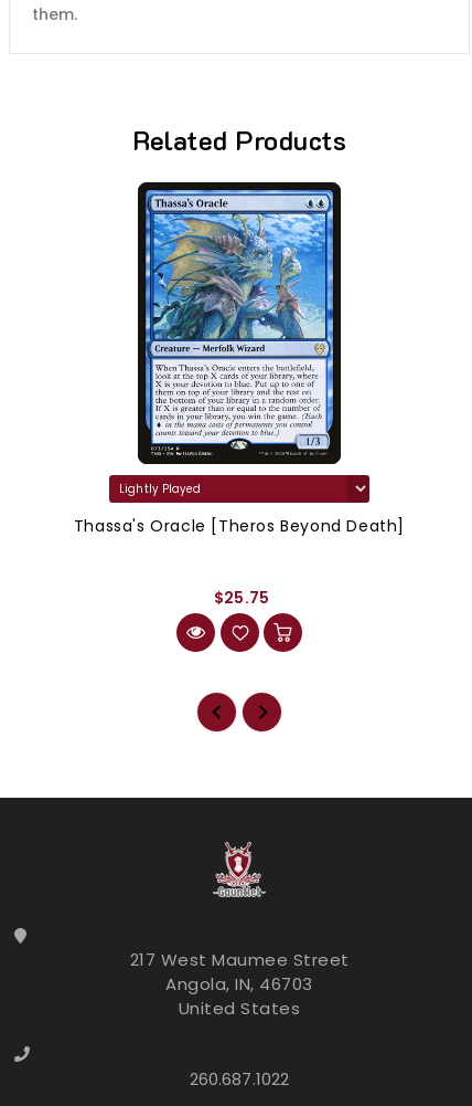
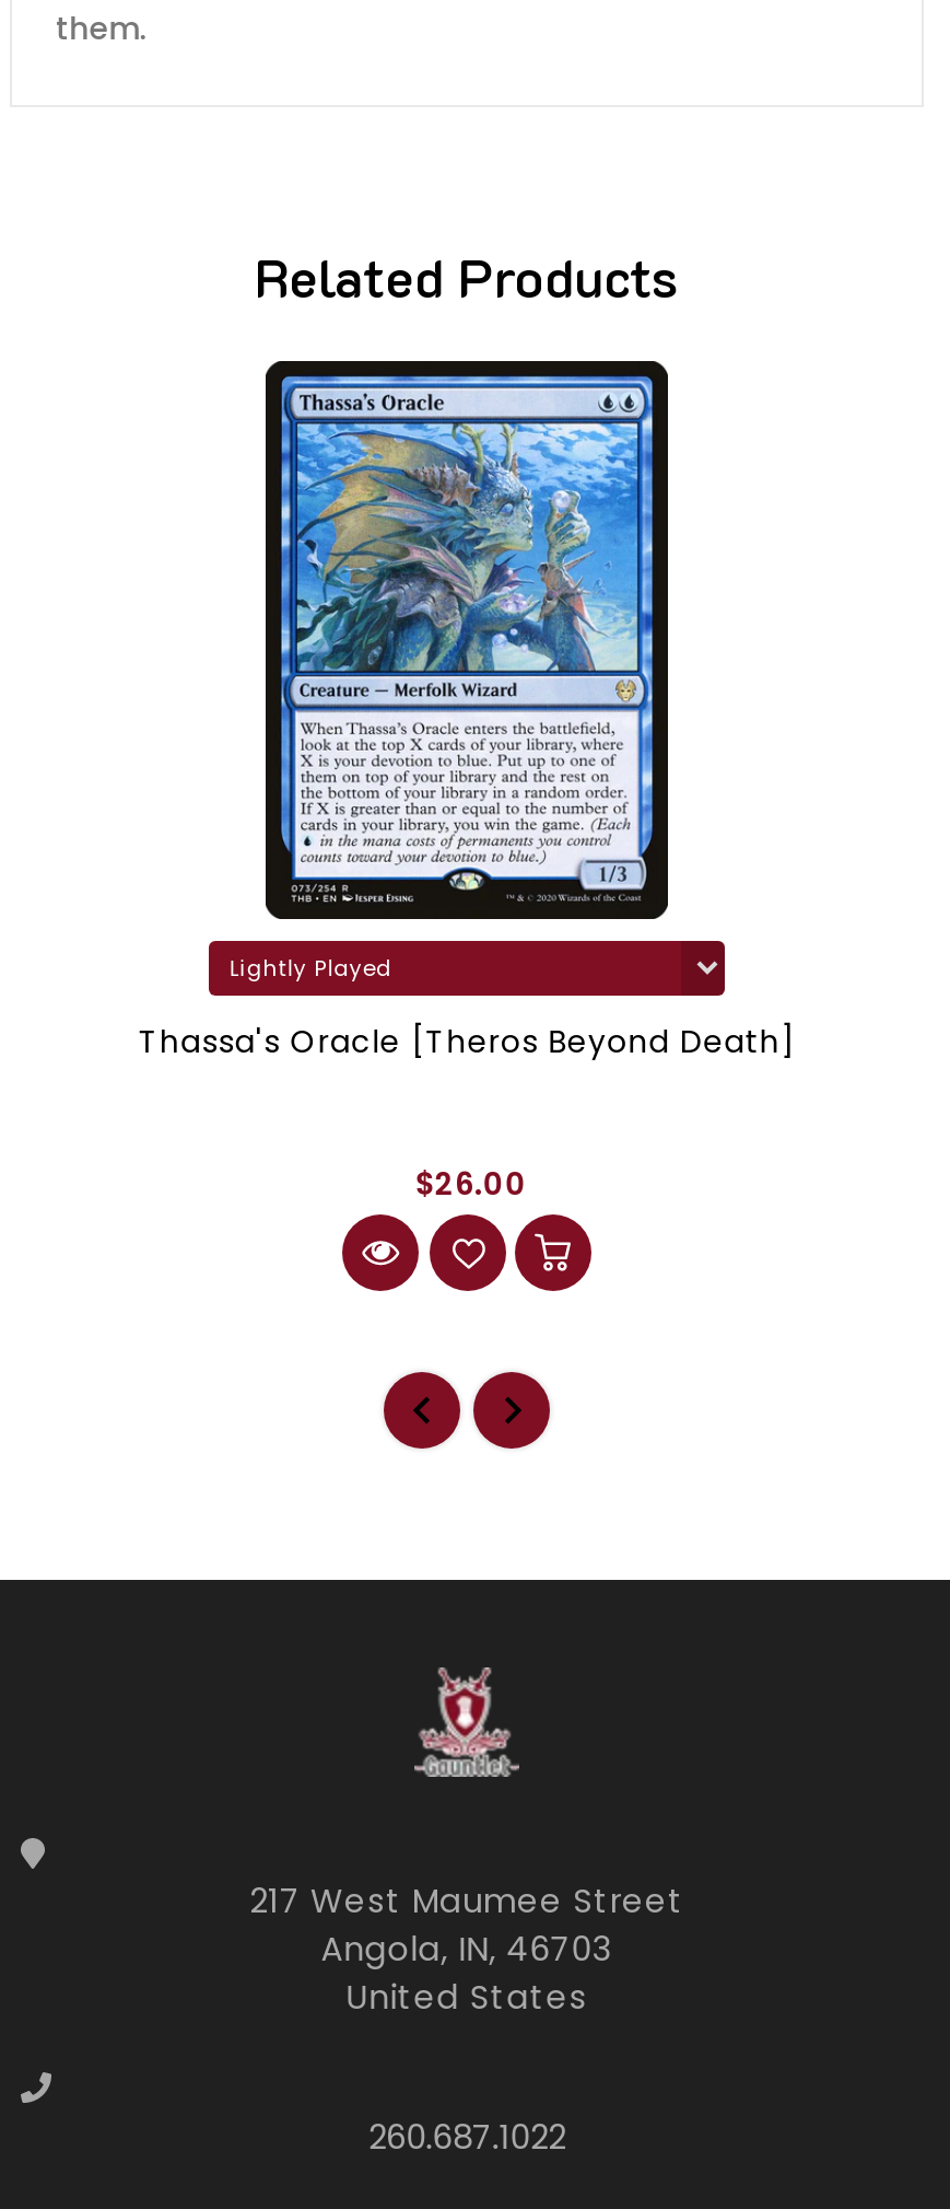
[214,587,269,609] $25.75 -> [415,1162,528,1205] $26.00

